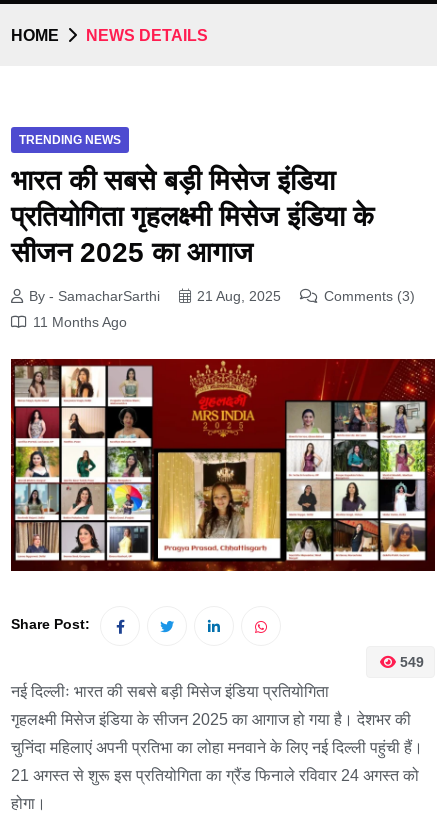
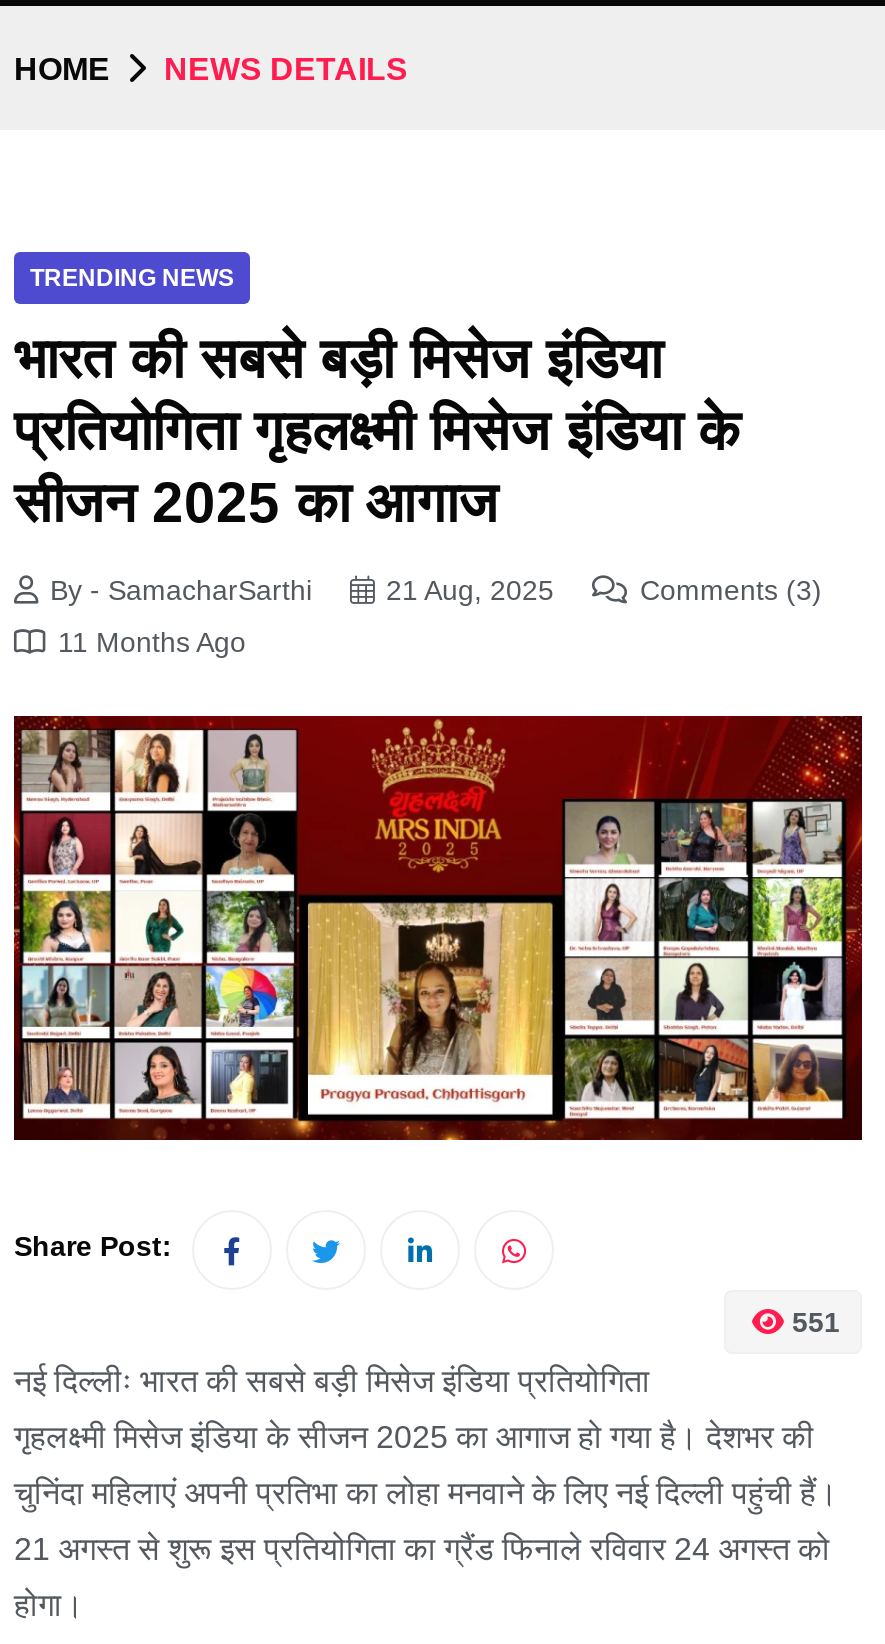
[396,654,424,670] 549 -> [784,1307,840,1339] 551

